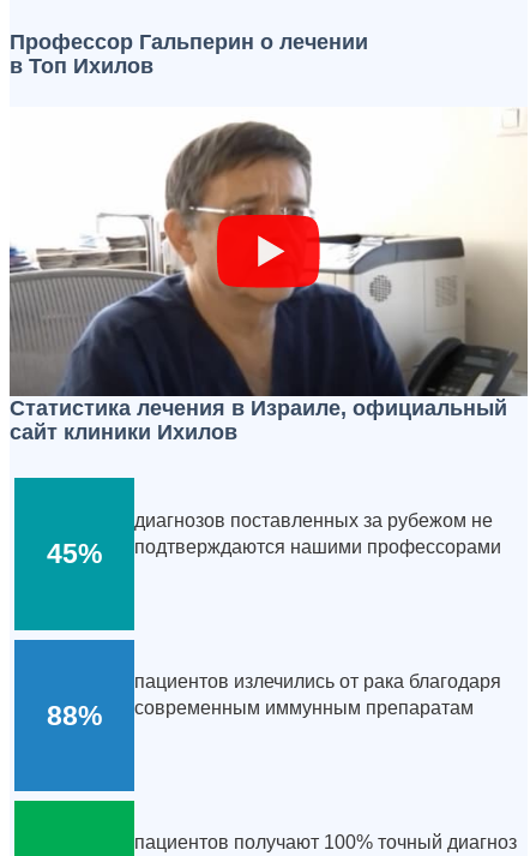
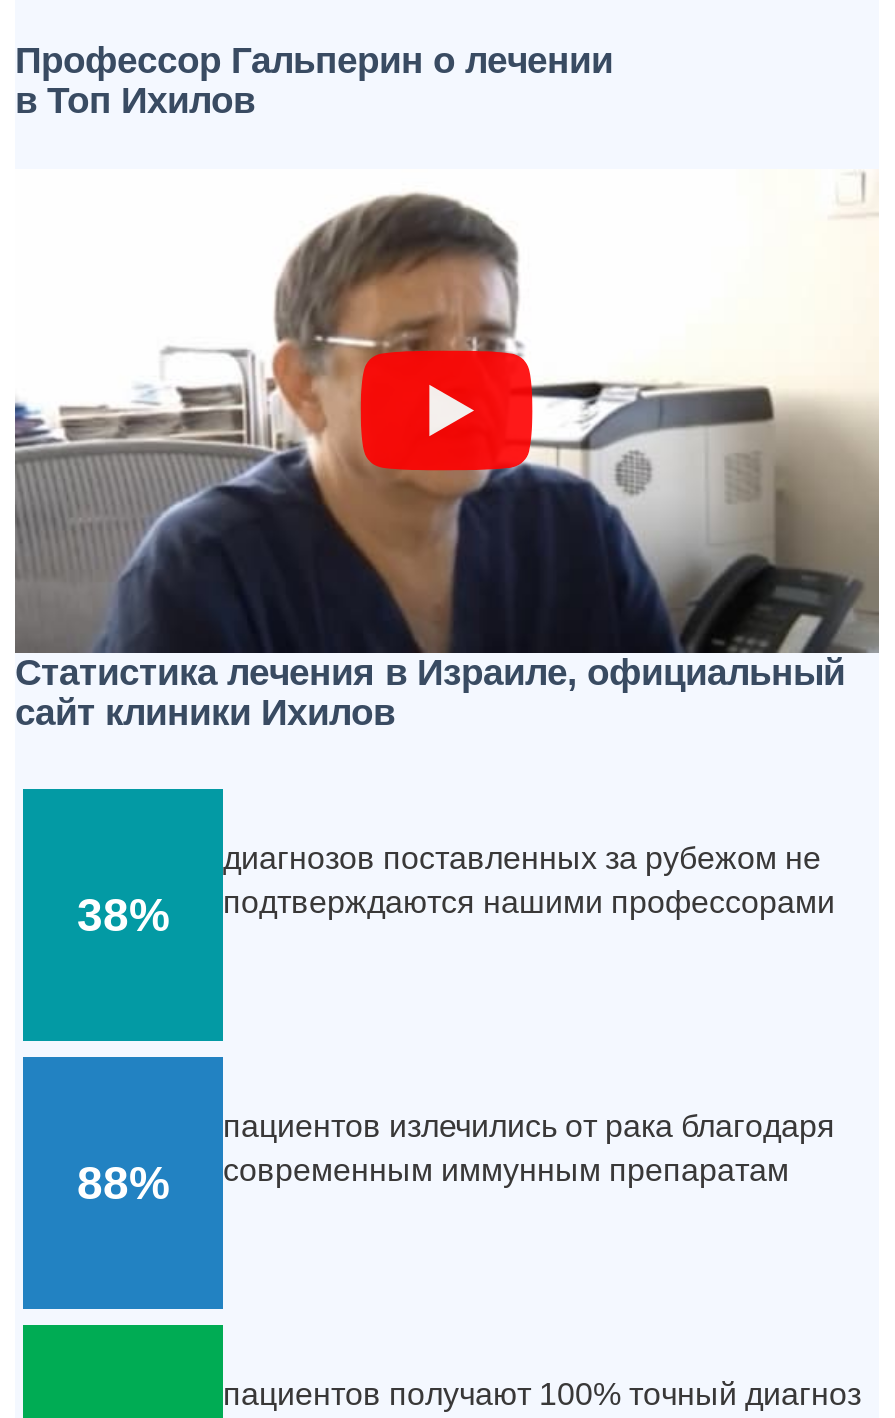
[47,536,501,570] 45% подтверждаются нашими профессорами -> [77,885,835,941] 38% подтверждаются нашими профессорами

